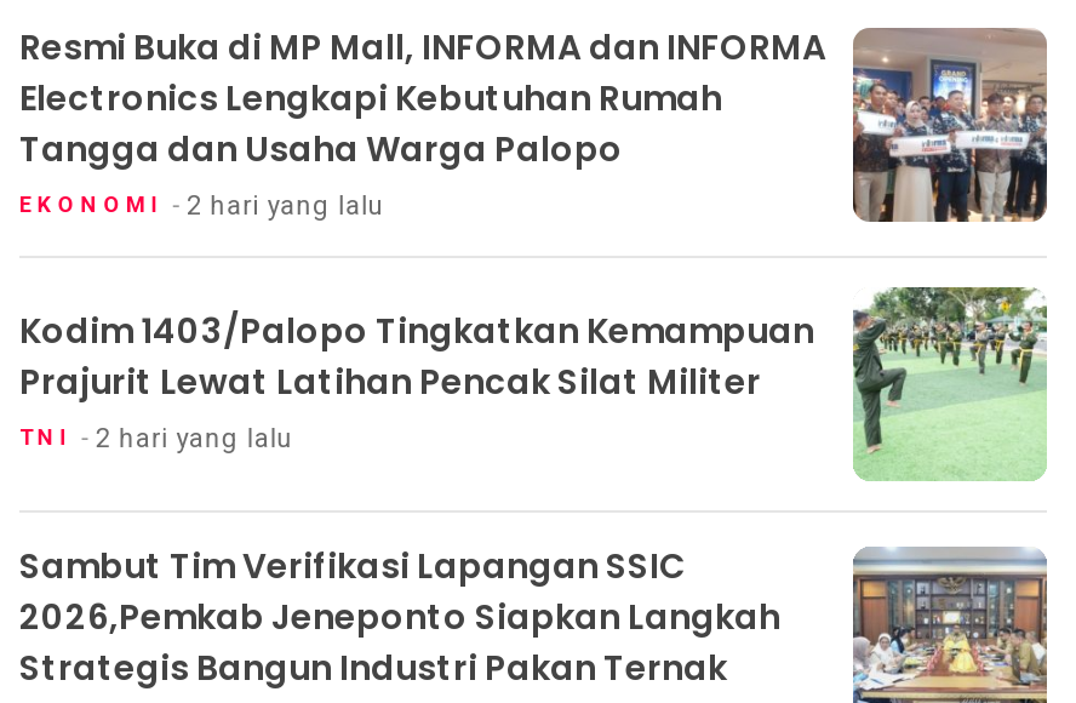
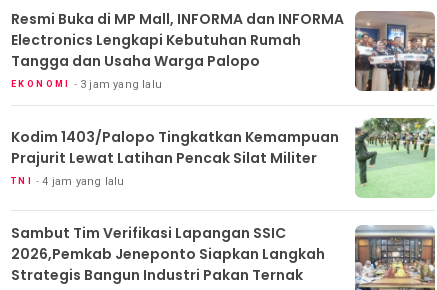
[187,190,386,221] 2 hari yang lalu -> [80,78,162,91] 3 jam yang lalu
[95,423,295,455] 2 hari yang lalu -> [42,175,124,188] 4 jam yang lalu

